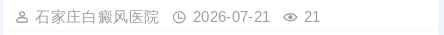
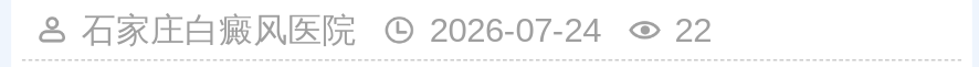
[193,8,320,25] 2026-07-21 | 21 -> [430,11,712,48] 2026-07-24 | 22

